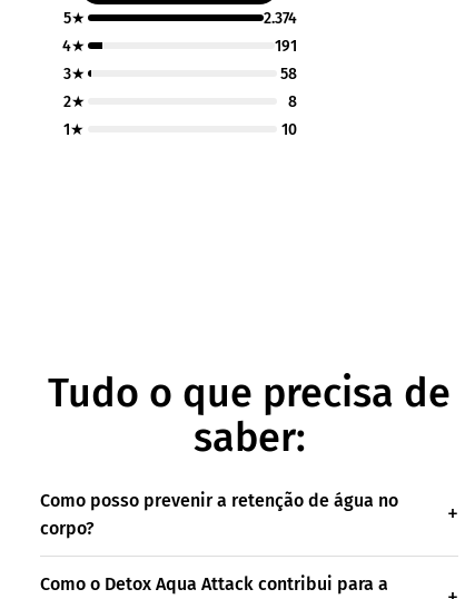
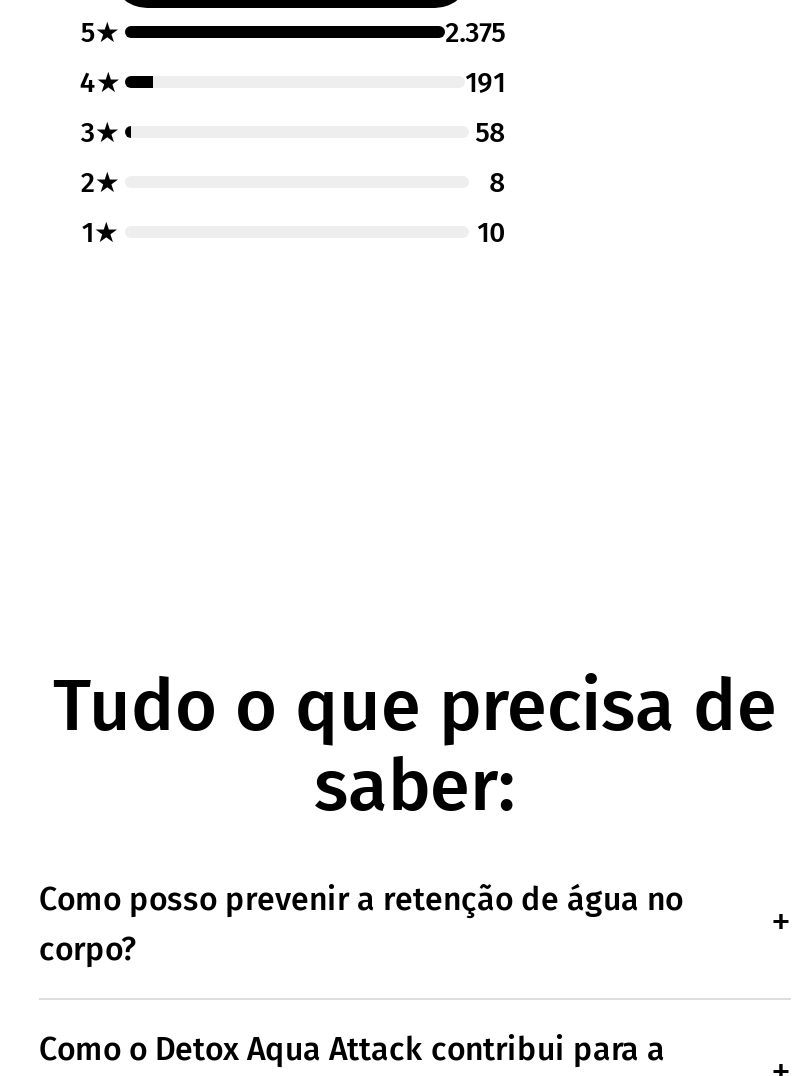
[264,9,297,28] 2.374 -> [445,16,505,50] 2.375

